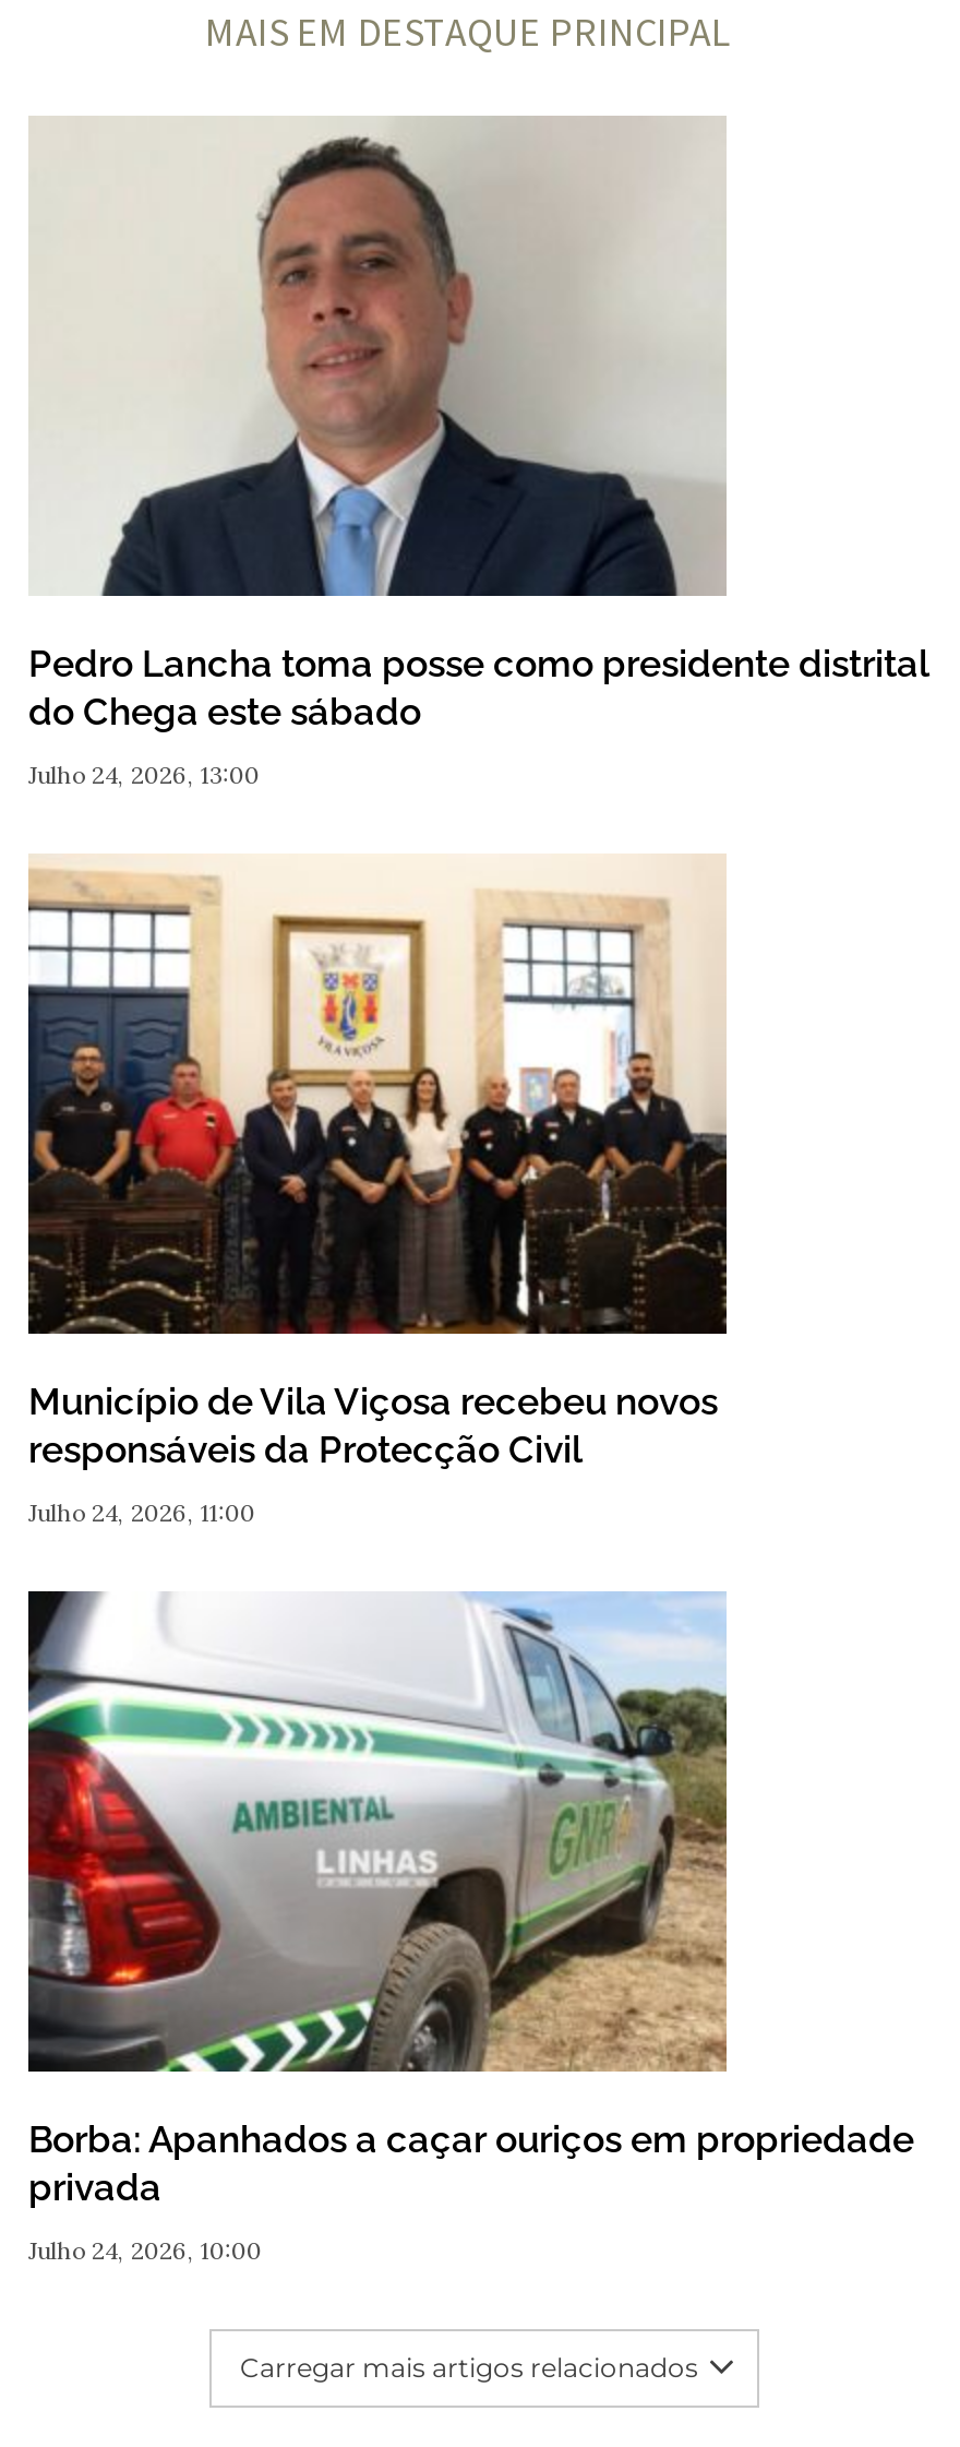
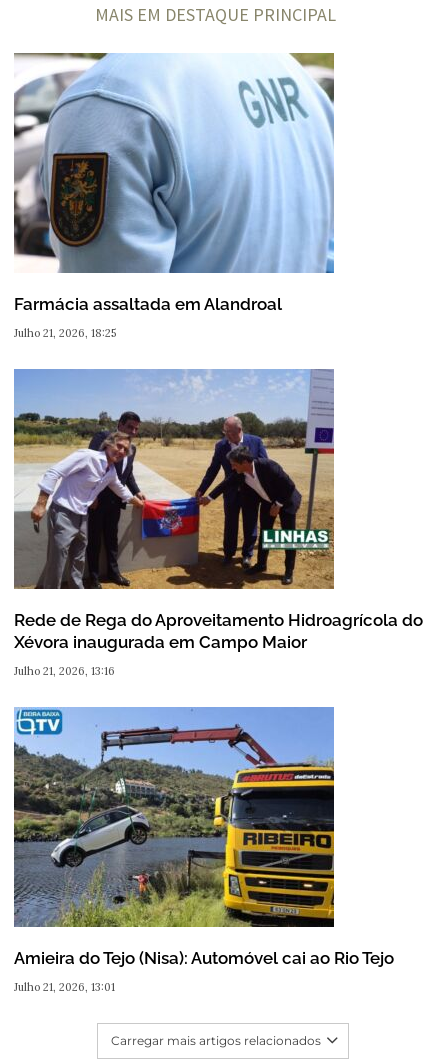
[28,116,727,598] [image] -> [13,53,334,243] [image]
[28,642,929,733] Pedro Lancha toma posse como presidente distrital | do Chega este sábado -> [14,294,282,314] Farmácia assaltada em Alandroal
[28,760,260,790] Julho 24, 2026, 13:00 -> [14,326,116,340] Julho 21, 2026, 18:25
[26,854,729,1471] [image] | Município de Vila Viçosa recebeu novos | responsáveis da Protecção Civil -> [13,368,423,652] [image] | Rede de Rega do Aproveitamento Hidroagrícola do | Xévora inaugurada em Campo Maior
[28,1497,255,1528] Julho 24, 2026, 11:00 -> [14,664,115,678] Julho 21, 2026, 13:16
[26,1591,914,2209] [image] | Borba: Apanhados a caçar ouriços em propriedade | privada -> [14,706,394,968] [image] | Amieira do Tejo (Nisa): Automóvel cai ao Rio Tejo
[28,2235,262,2266] Julho 24, 2026, 10:00 -> [14,980,115,994] Julho 21, 2026, 13:01

